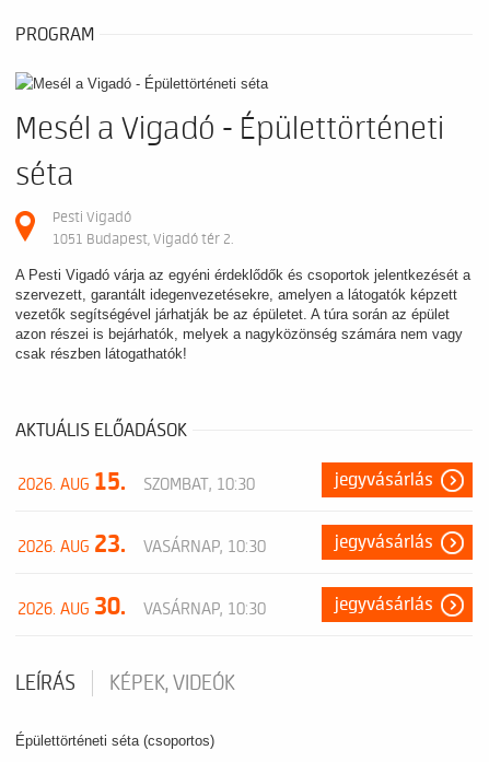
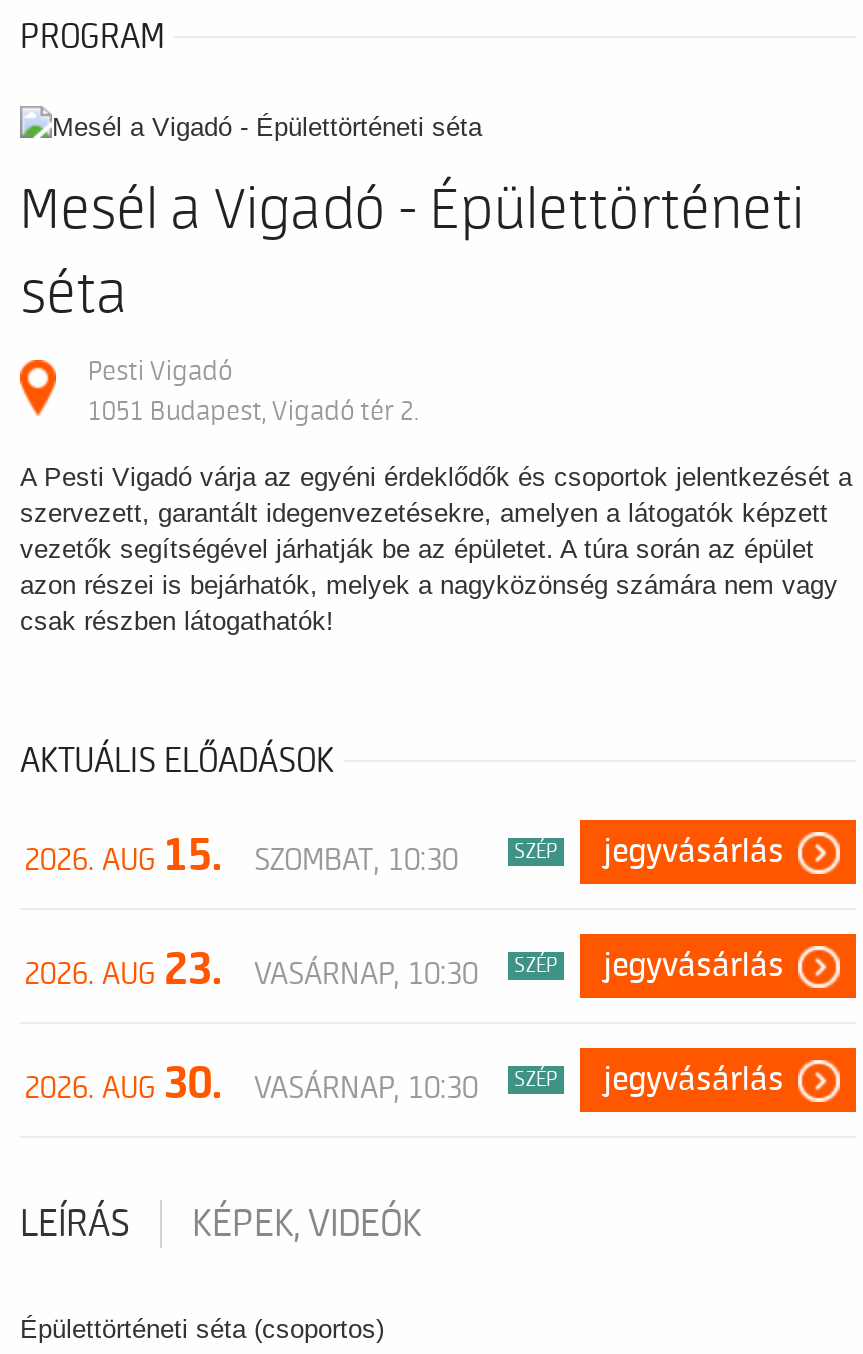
none -> [514,840,558,864] SZÉP
none -> [514,954,558,978] SZÉP
none -> [514,1068,558,1092] SZÉP

